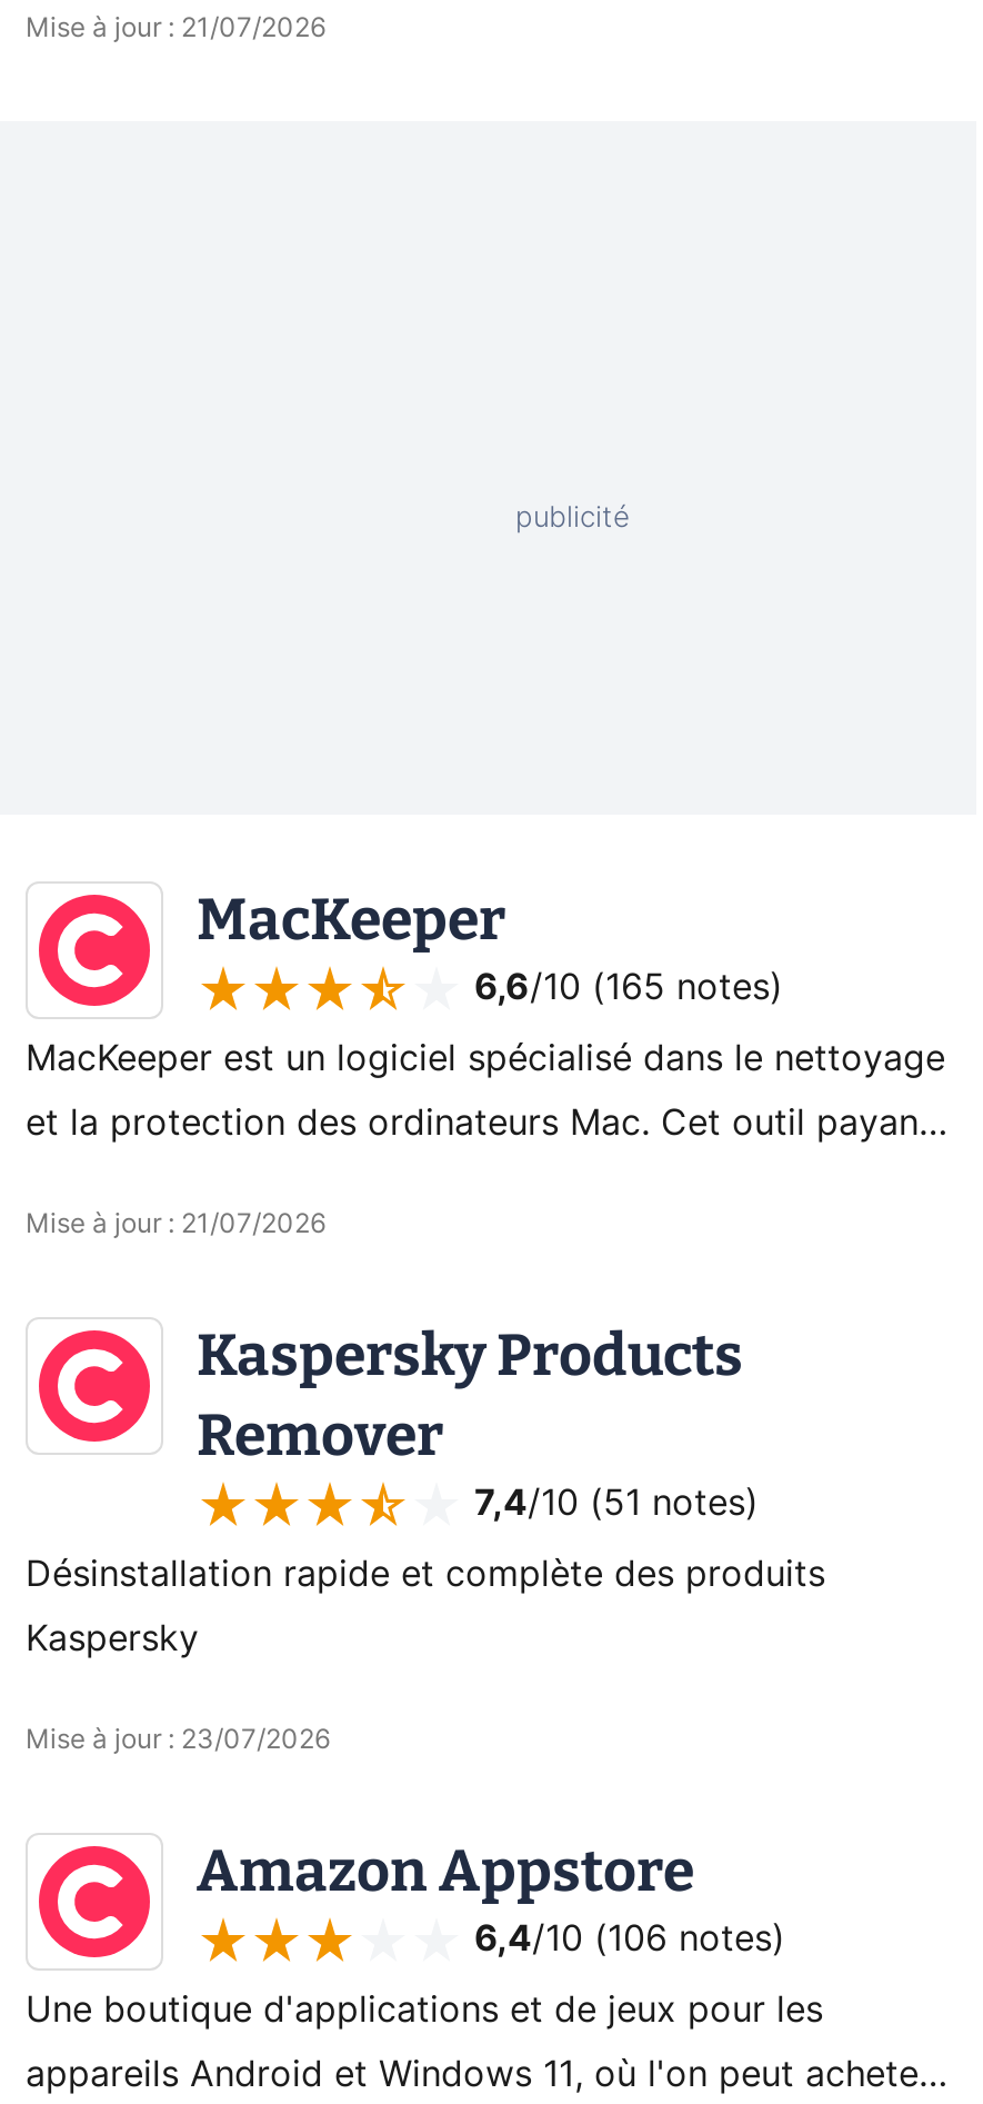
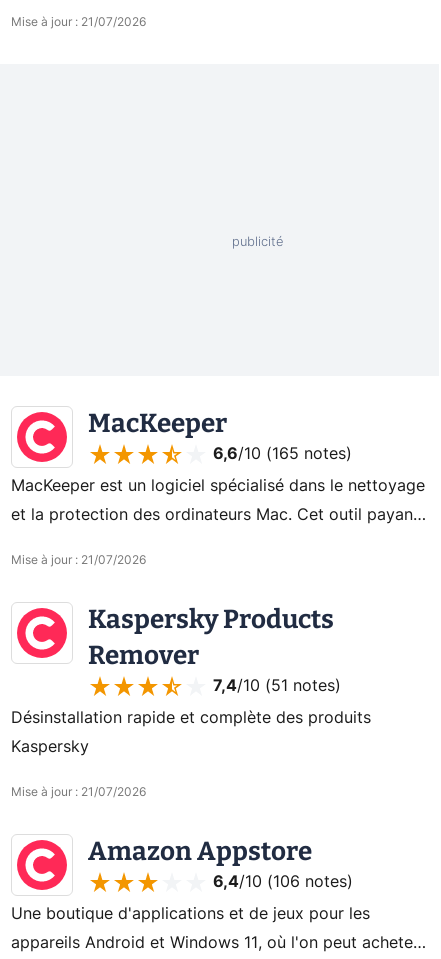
[26,1726,330,1753] Mise à jour: 23/07/2026 -> [11,786,146,798] Mise à jour: 21/07/2026

